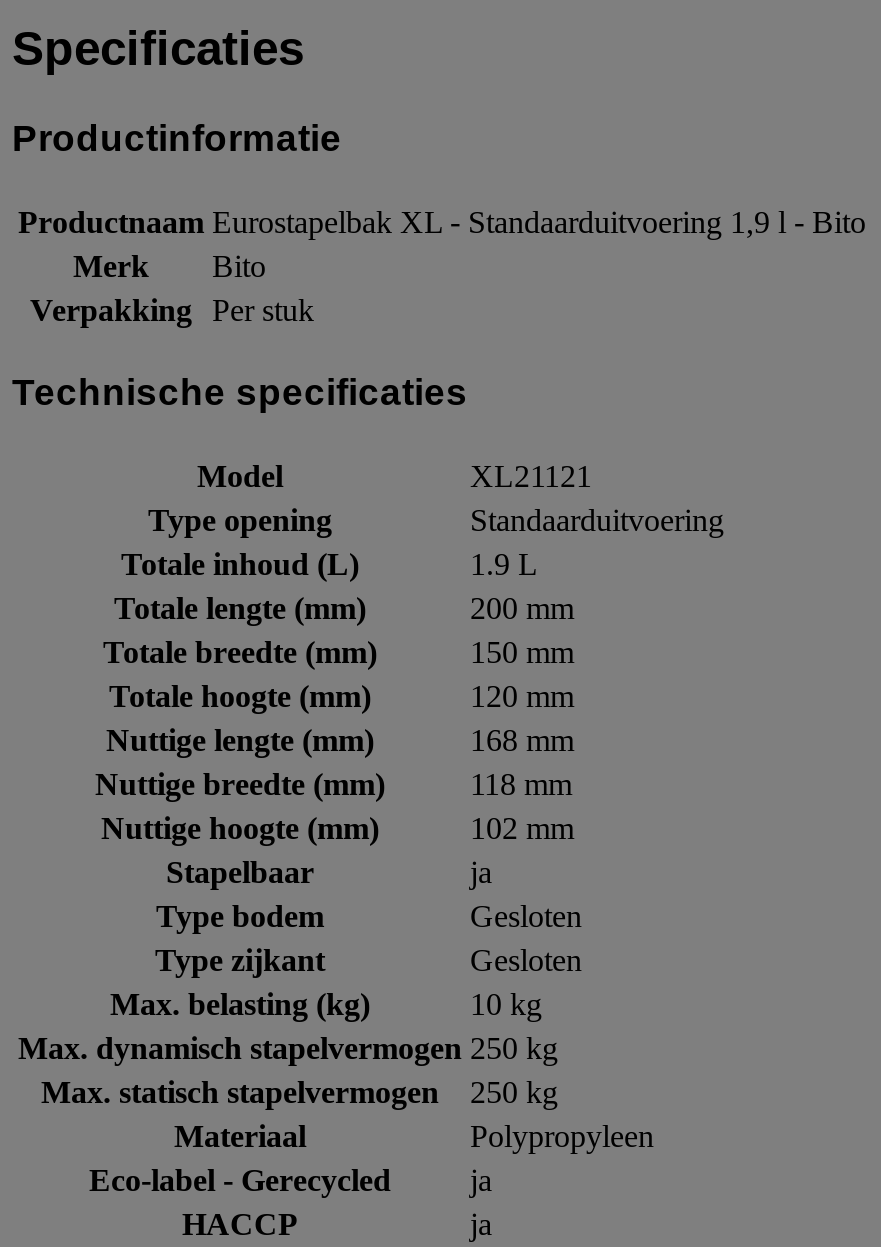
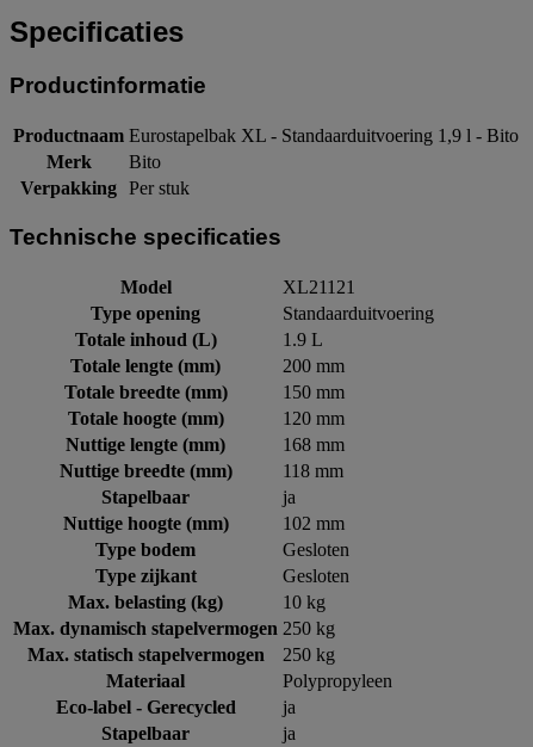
moved [101,811,574,845] -> [63,513,345,534]: Nuttige hoogte (mm) | 102 mm
moved [166,855,492,889] -> [101,487,296,507]: Stapelbaar | ja
[182,1207,298,1241] HACCP -> [101,723,190,744] Stapelbaar

